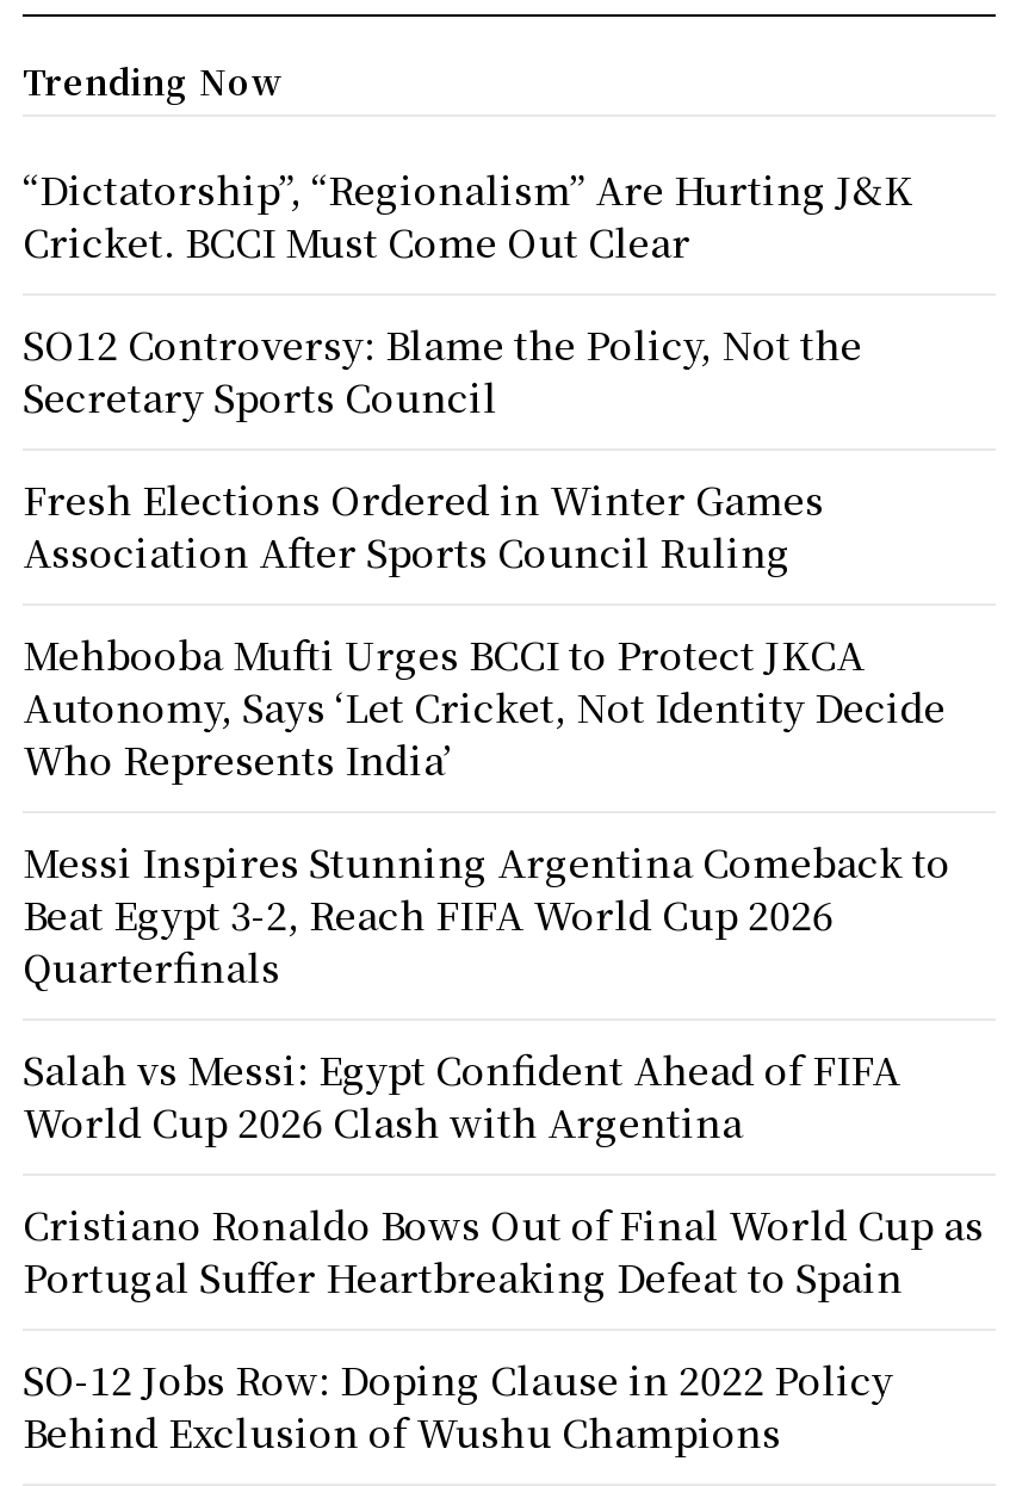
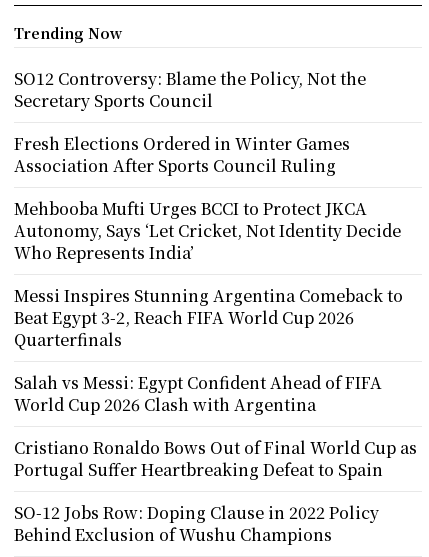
[23,161,912,269] “Dictatorship”, “Regionalism” Are Hurting J&K | Cricket. BCCI Must Come Out Clear -> none

